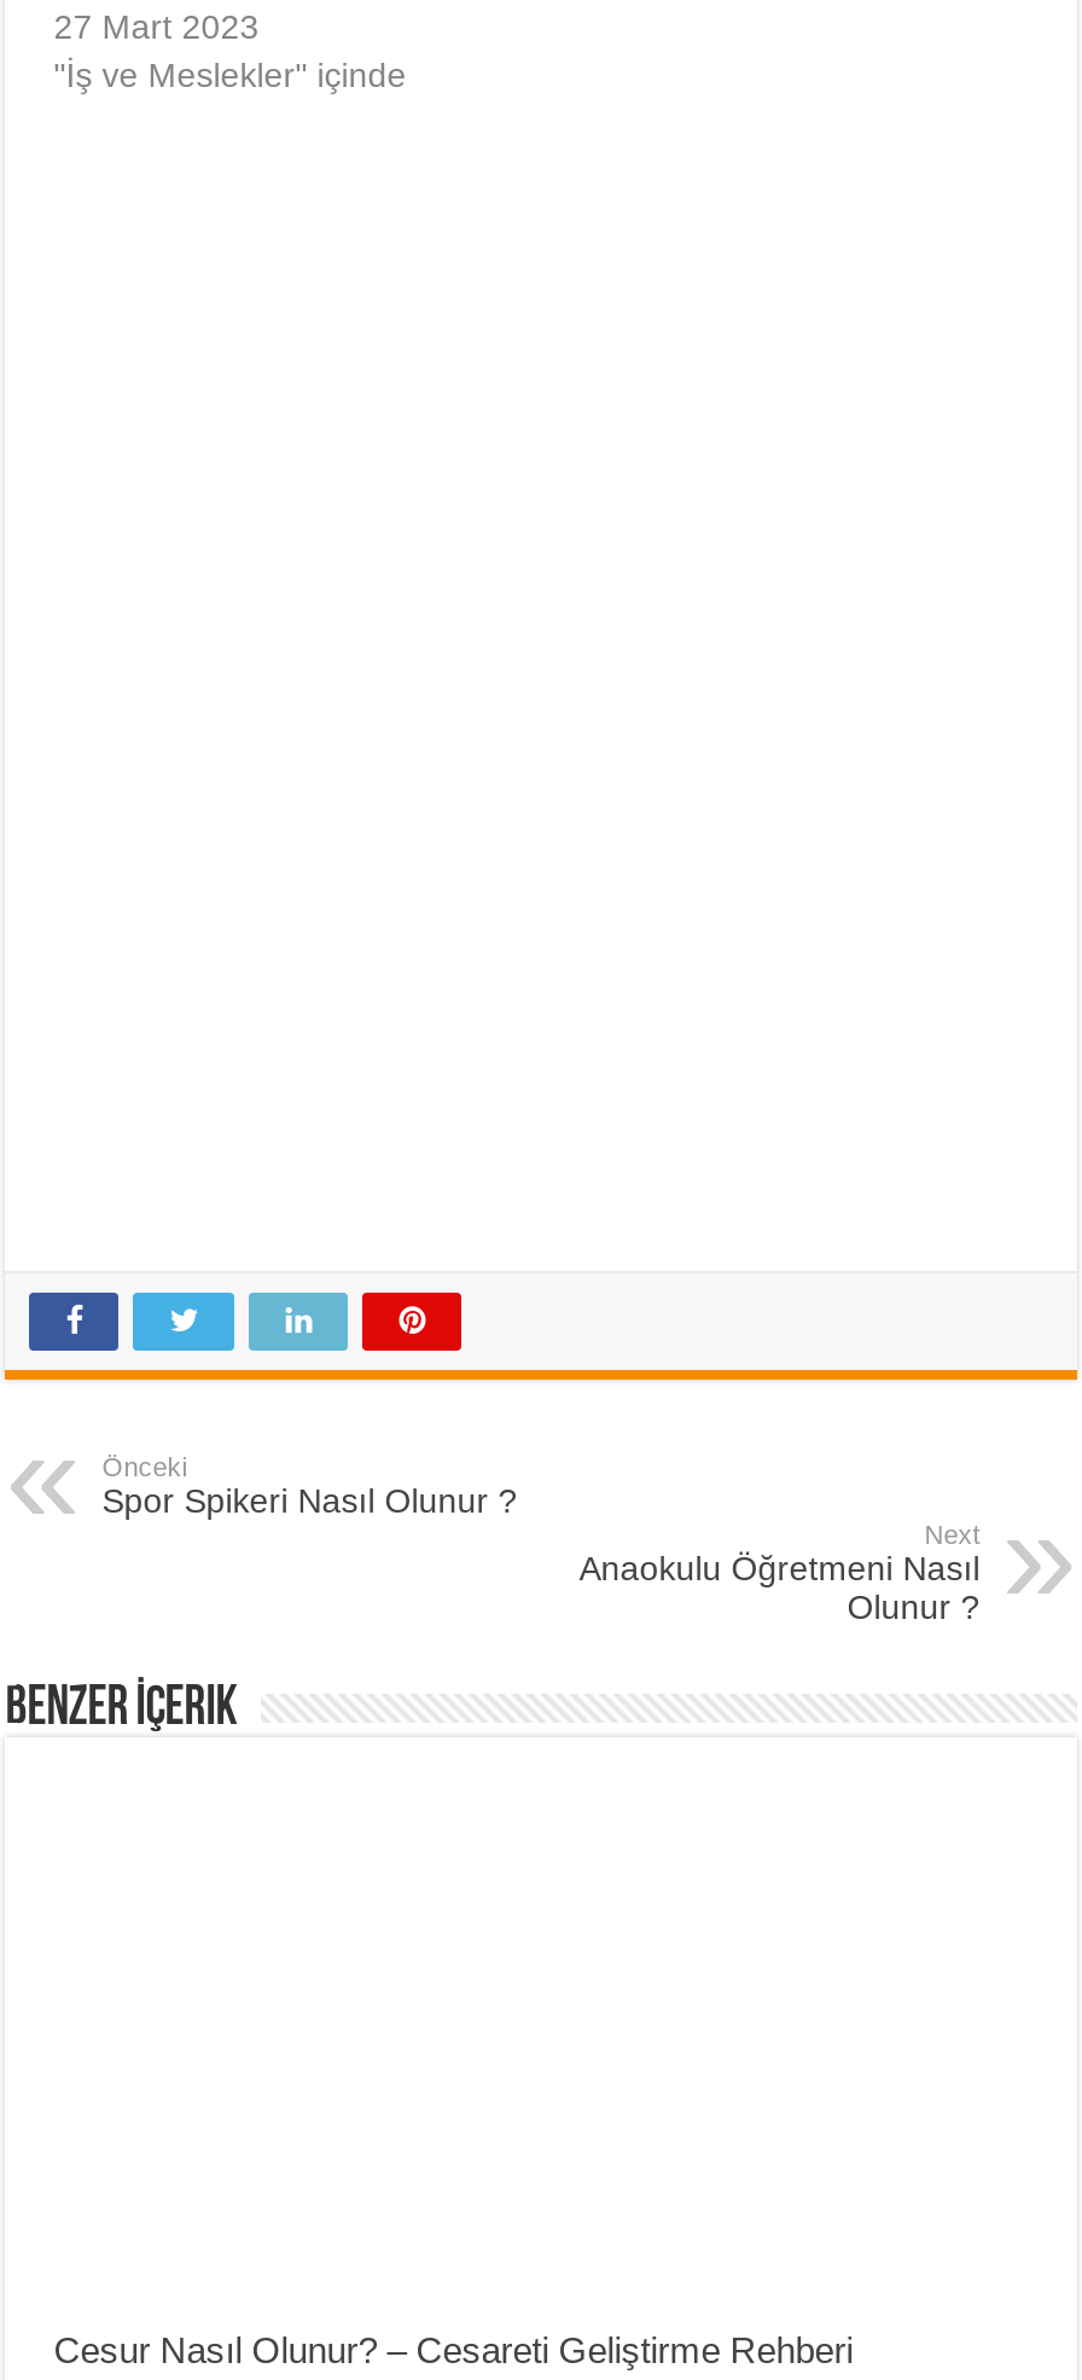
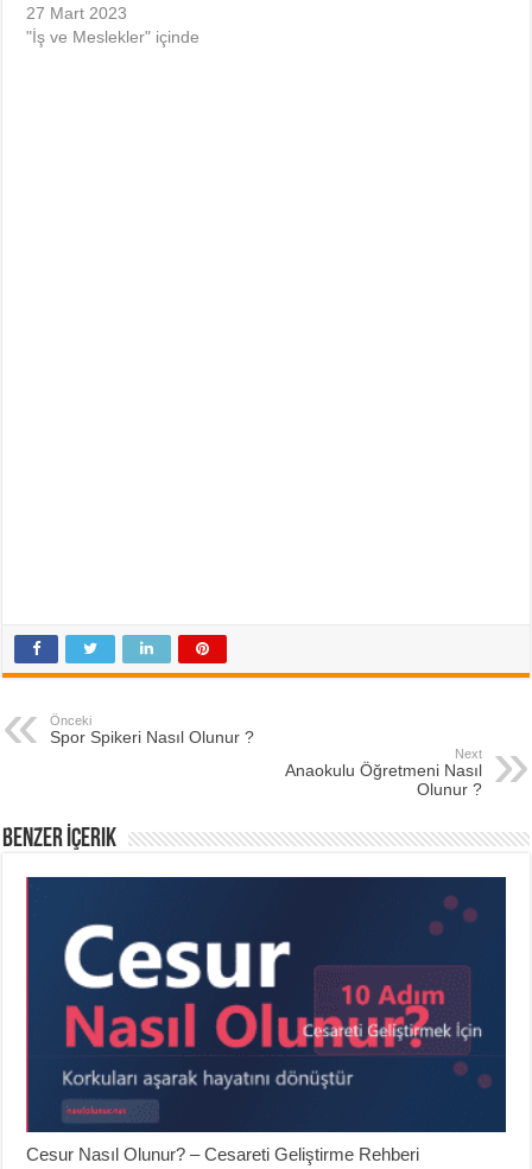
none -> [25,876,507,1133] [image]

